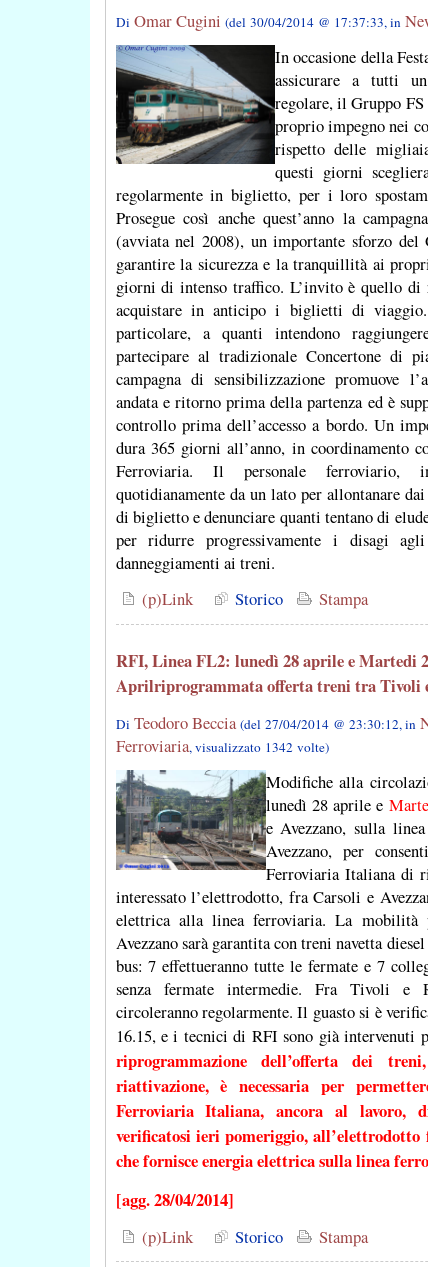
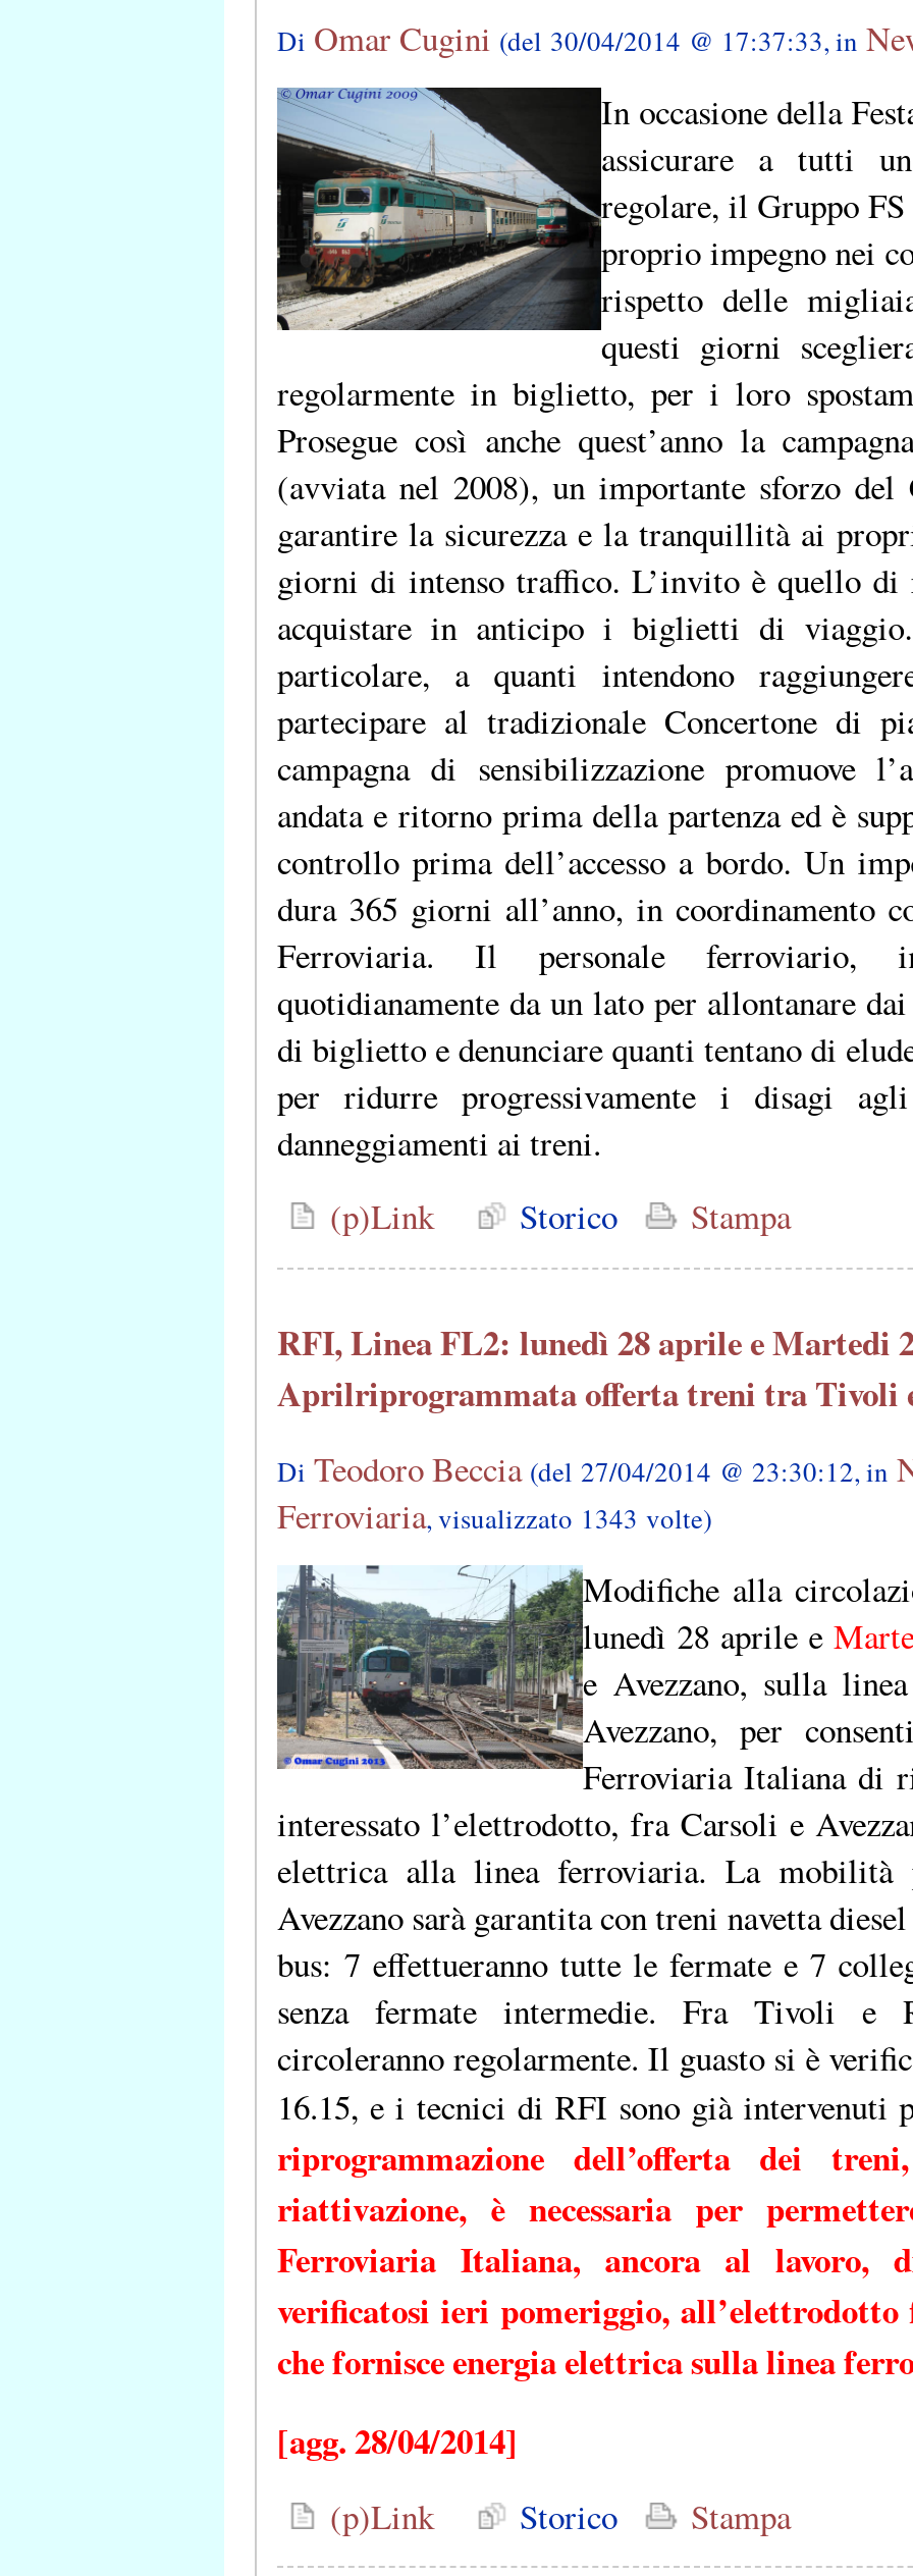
[115,734,328,757] Ferroviaria, visualizzato 1342 volte) -> [277,1492,711,1539] Ferroviaria, visualizzato 1343 volte)

